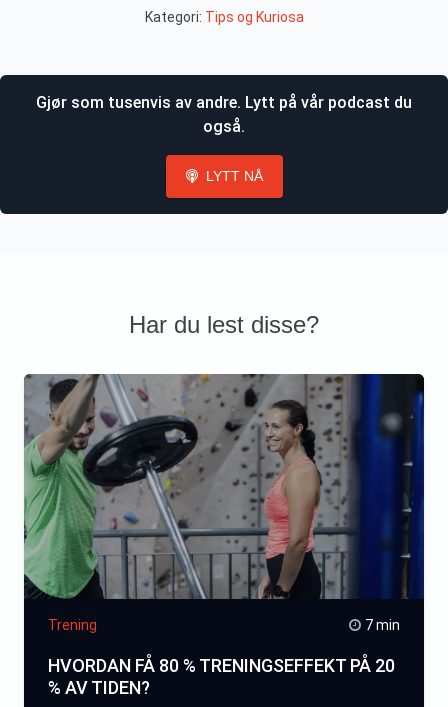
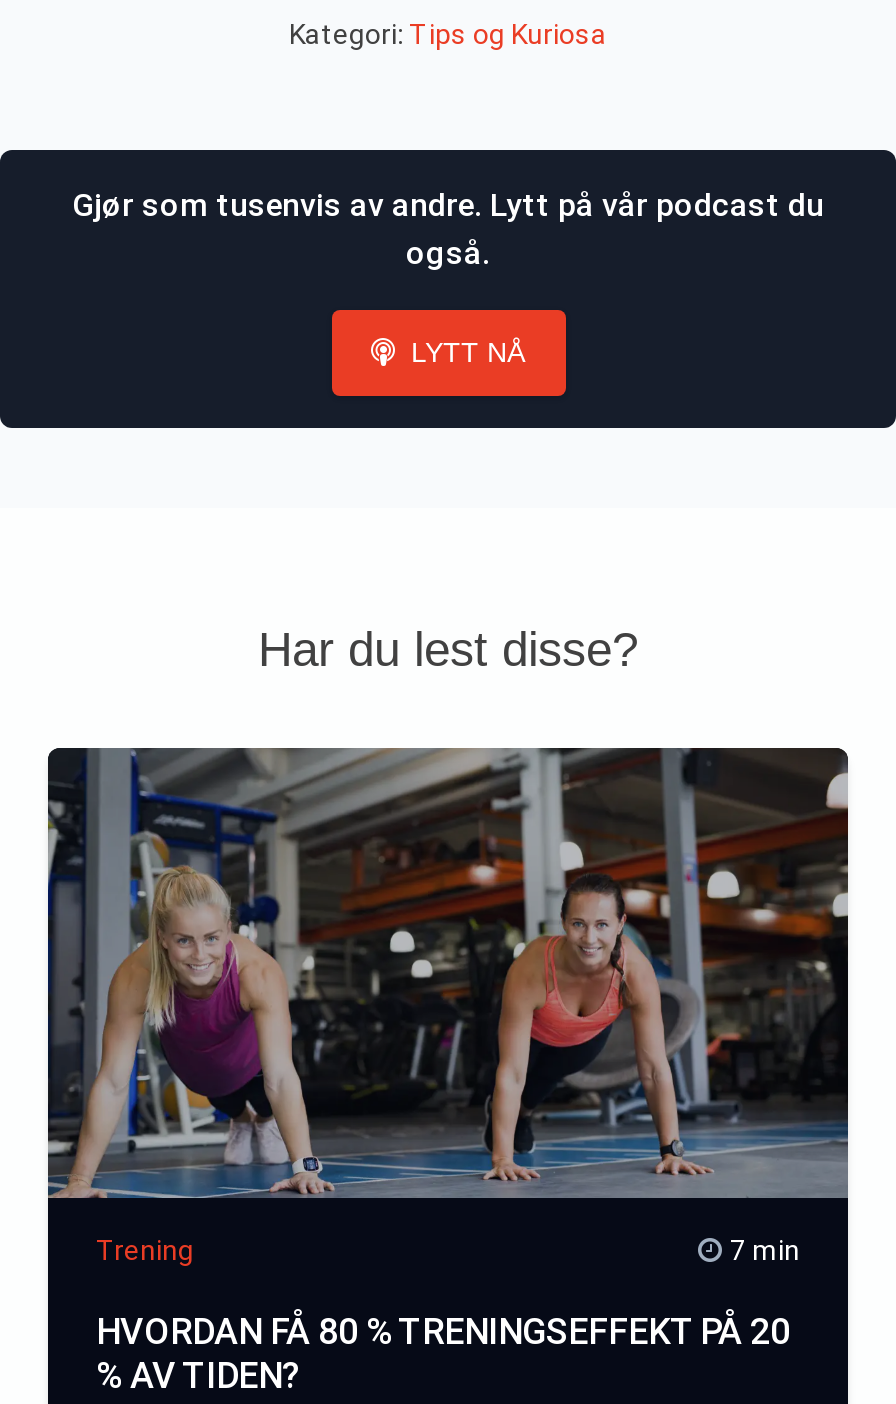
[23,374,425,599] [image] -> [46,748,850,1200] [image]

